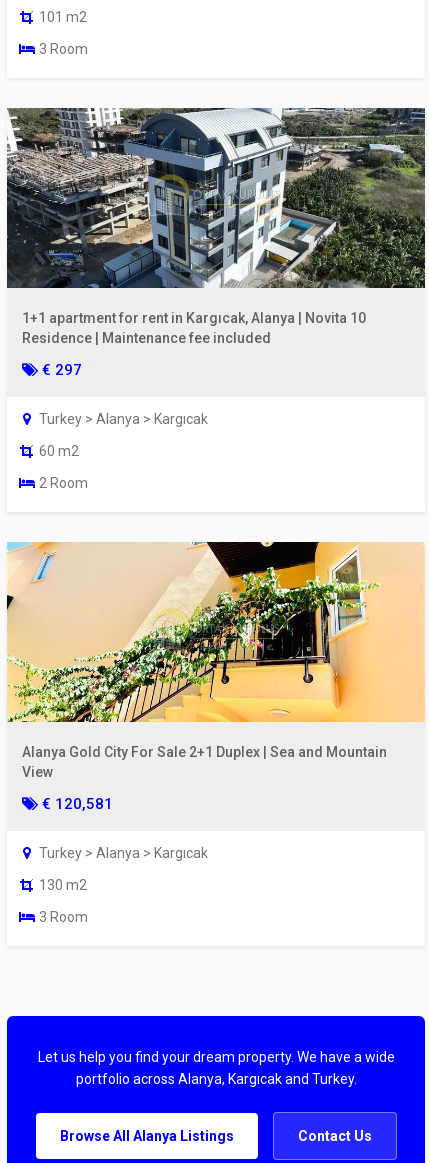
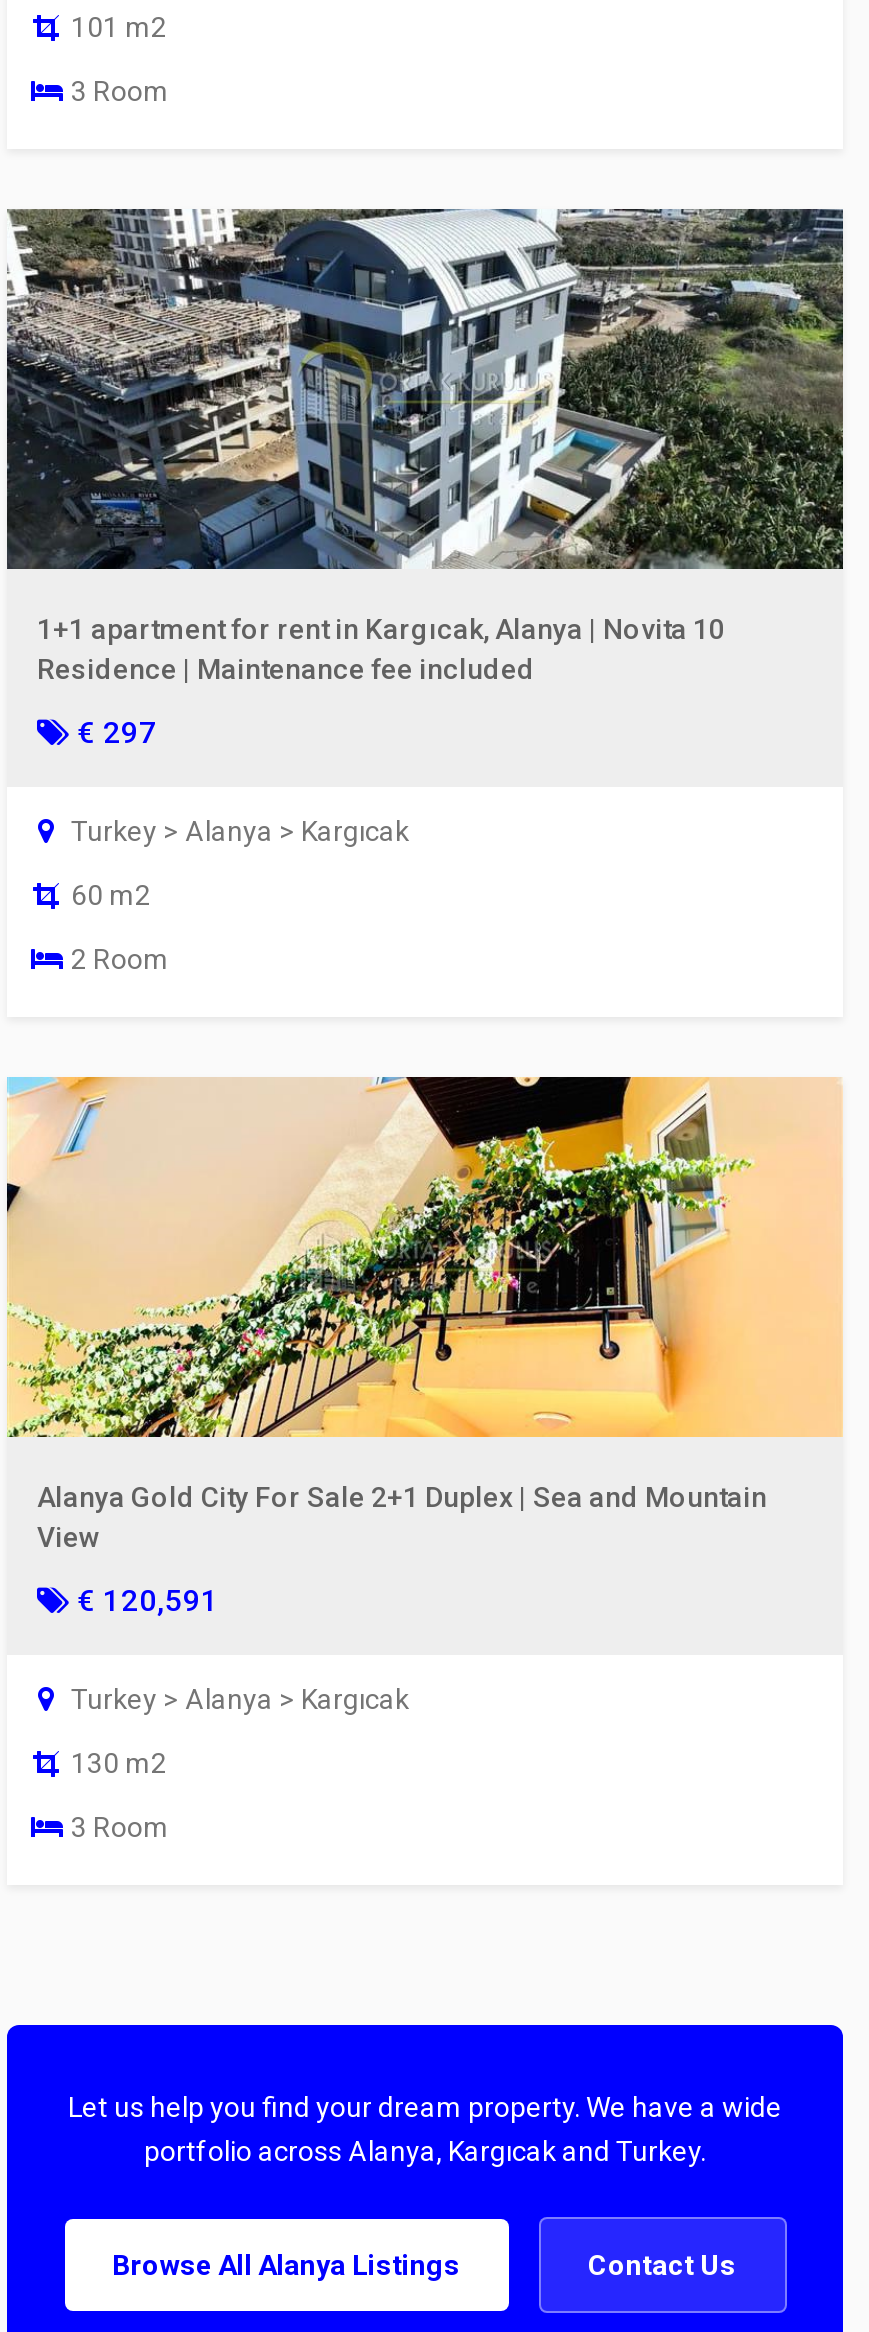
[38,795,113,813] € 120,581 -> [69,1583,219,1619] € 120,591

